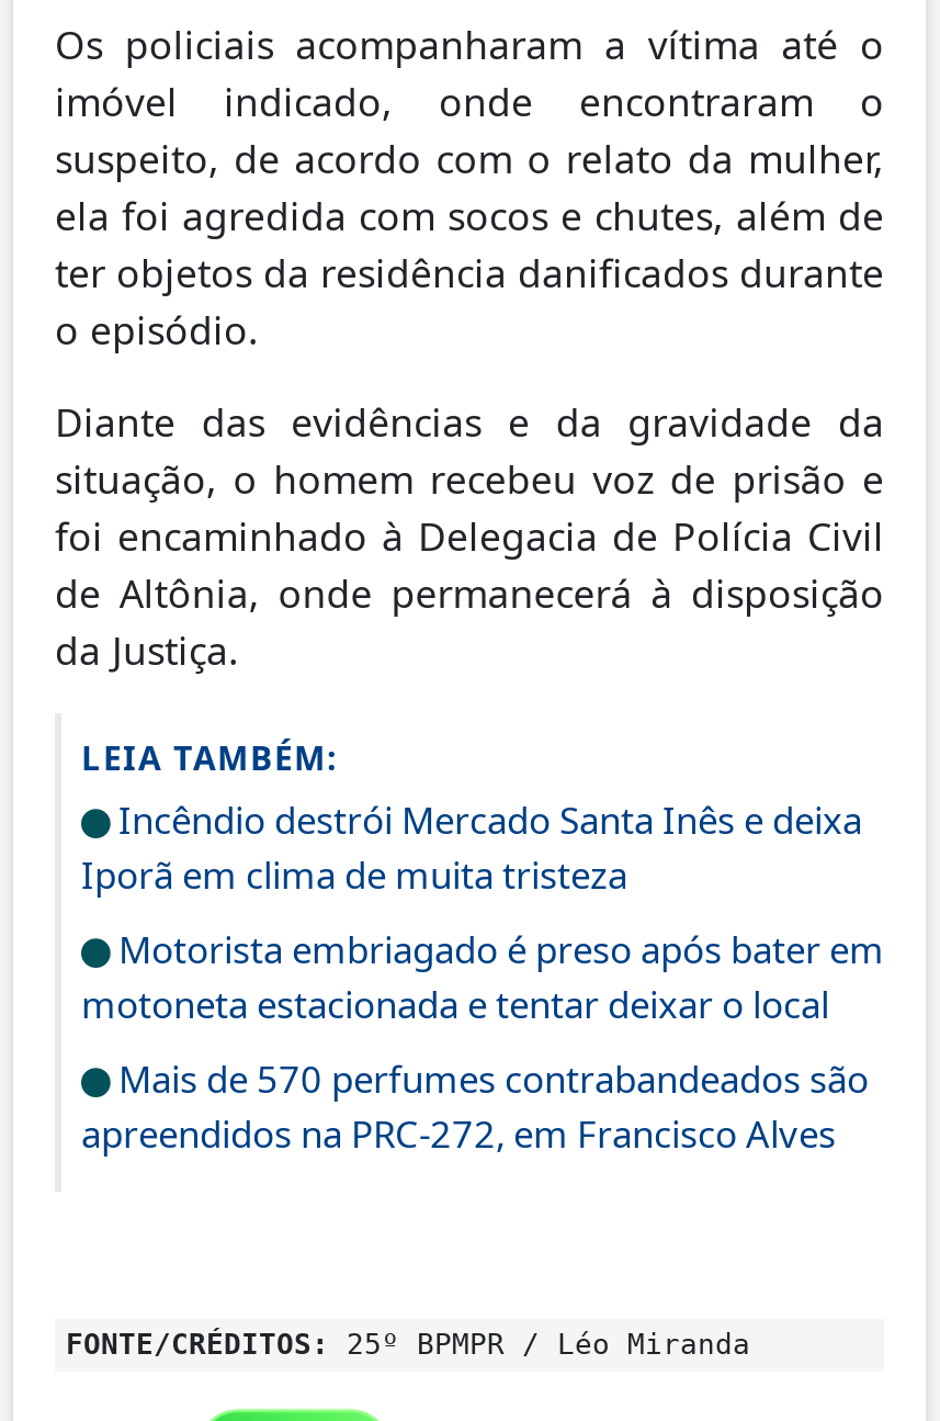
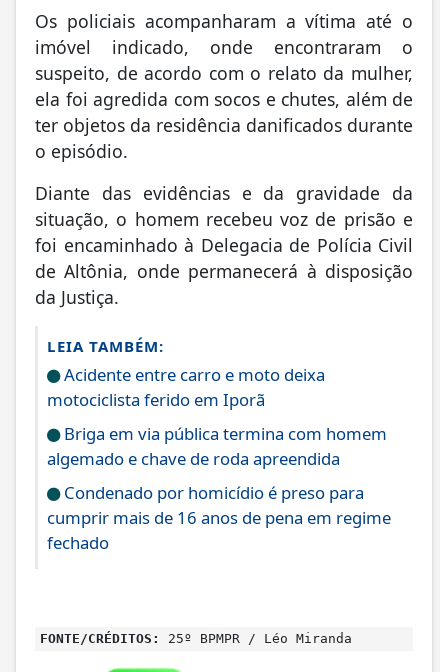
[81,799,862,904] Incêndio destrói Mercado Santa Inês e deixa | Iporã em clima de muita tristeza -> [47,363,325,411] Acidente entre carro e moto deixa | motociclista ferido em Iporã
[81,928,884,1034] Motorista embriagado é preso após bater em | motoneta estacionada e tentar deixar o local -> [47,422,387,470] Briga em via pública termina com homem | algemado e chave de roda apreendida
[81,1058,869,1163] Mais de 570 perfumes contrabandeados são | apreendidos na PRC-272, em Francisco Alves -> [47,481,391,554] Condenado por homicídio é preso para | cumprir mais de 16 anos de pena em regime | fechado

